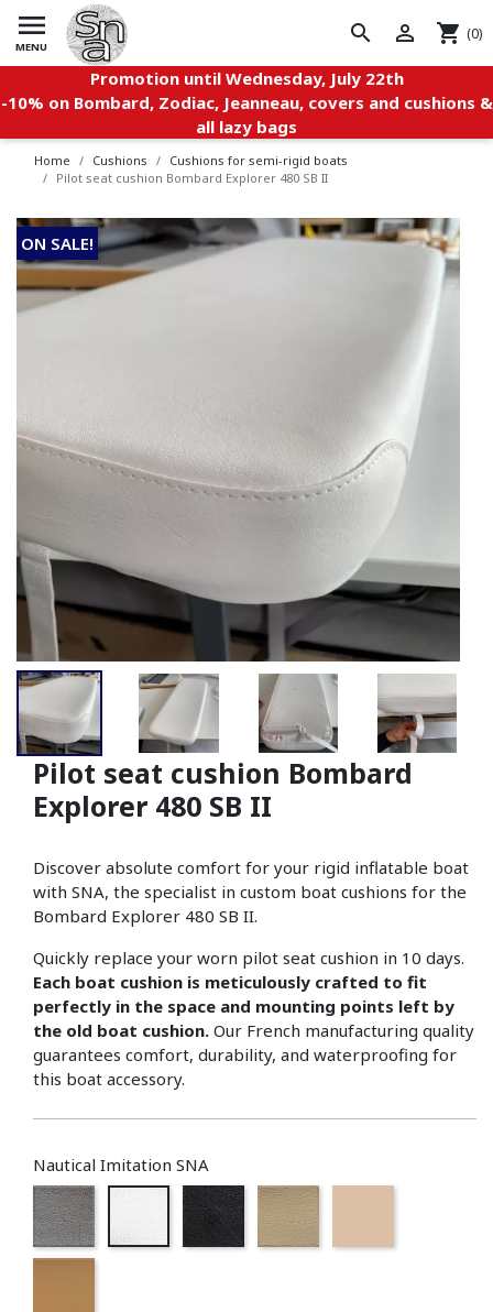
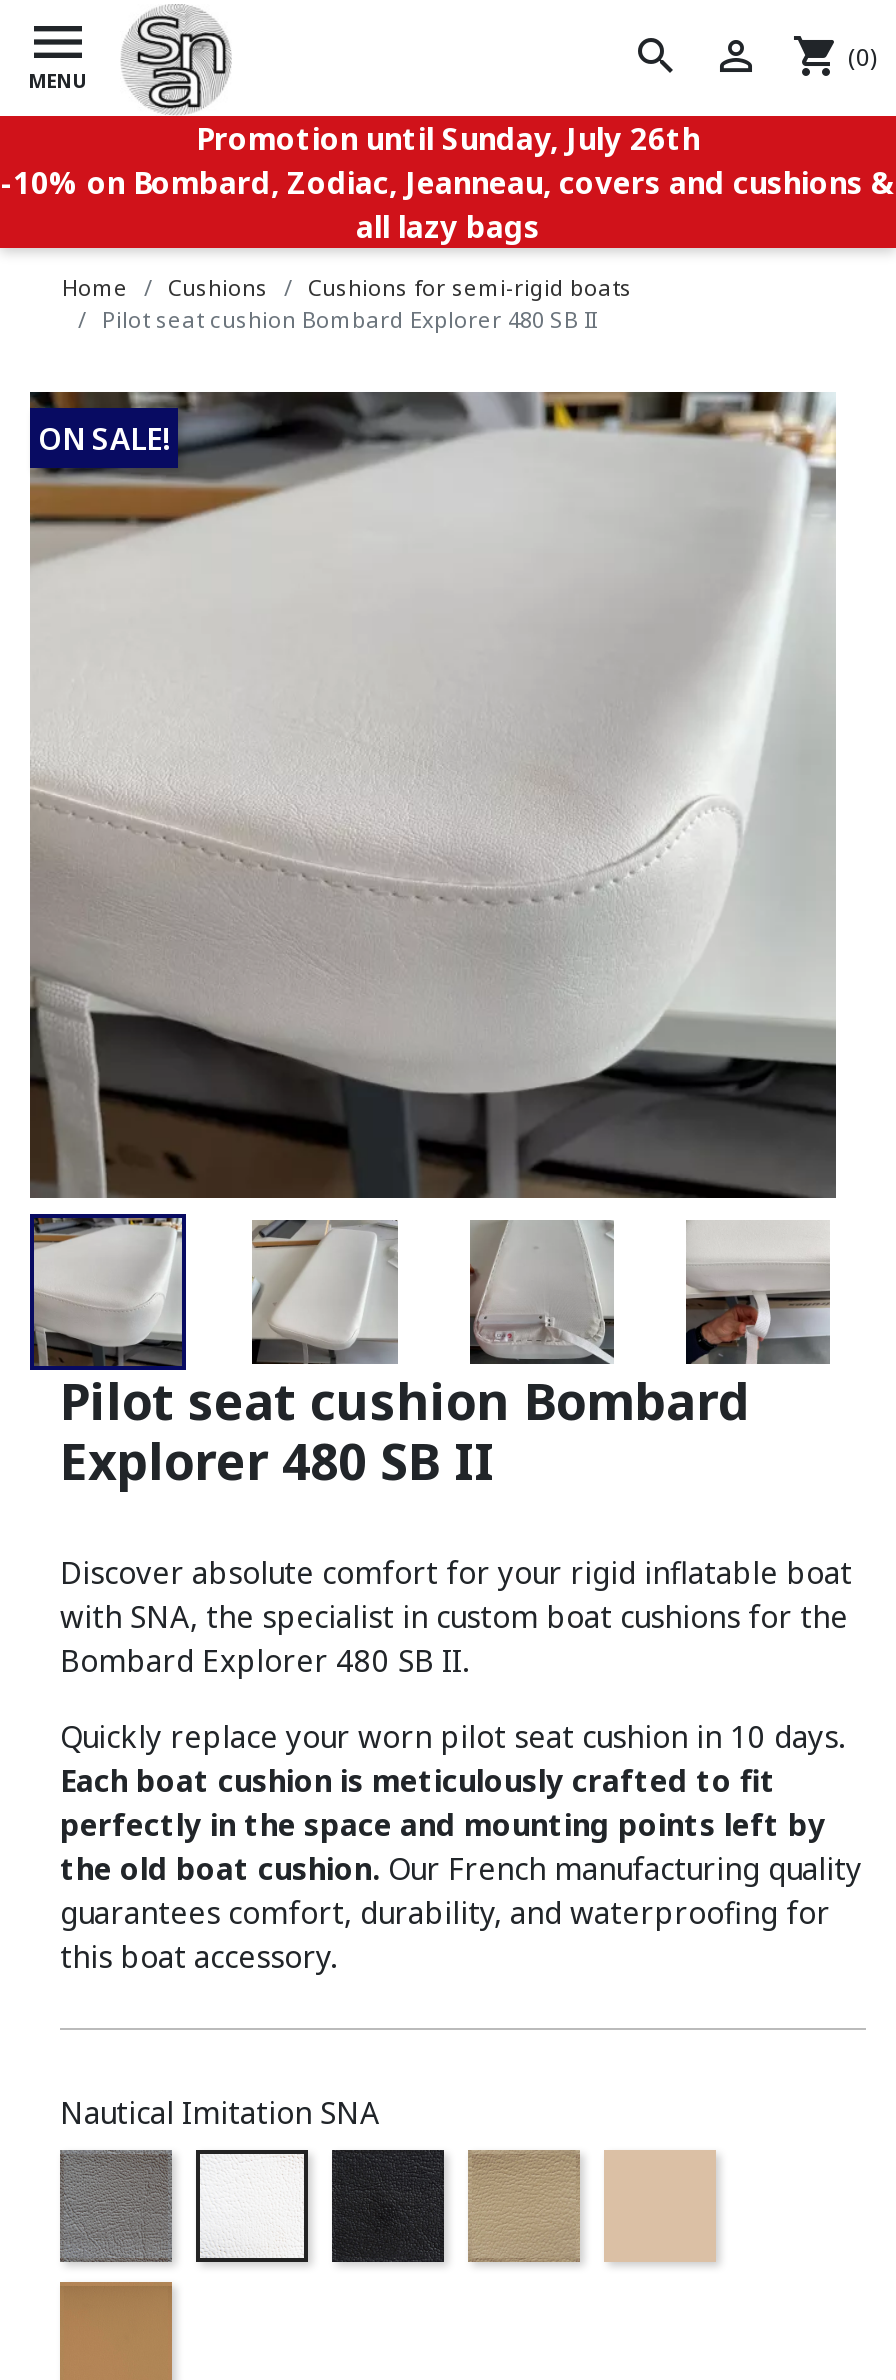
[90,67,403,89] Promotion until Wednesday, July 22th -> [196,118,700,158] Promotion until Sunday, July 26th

